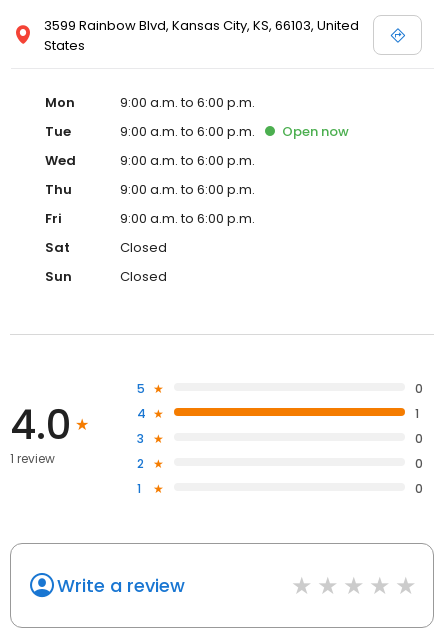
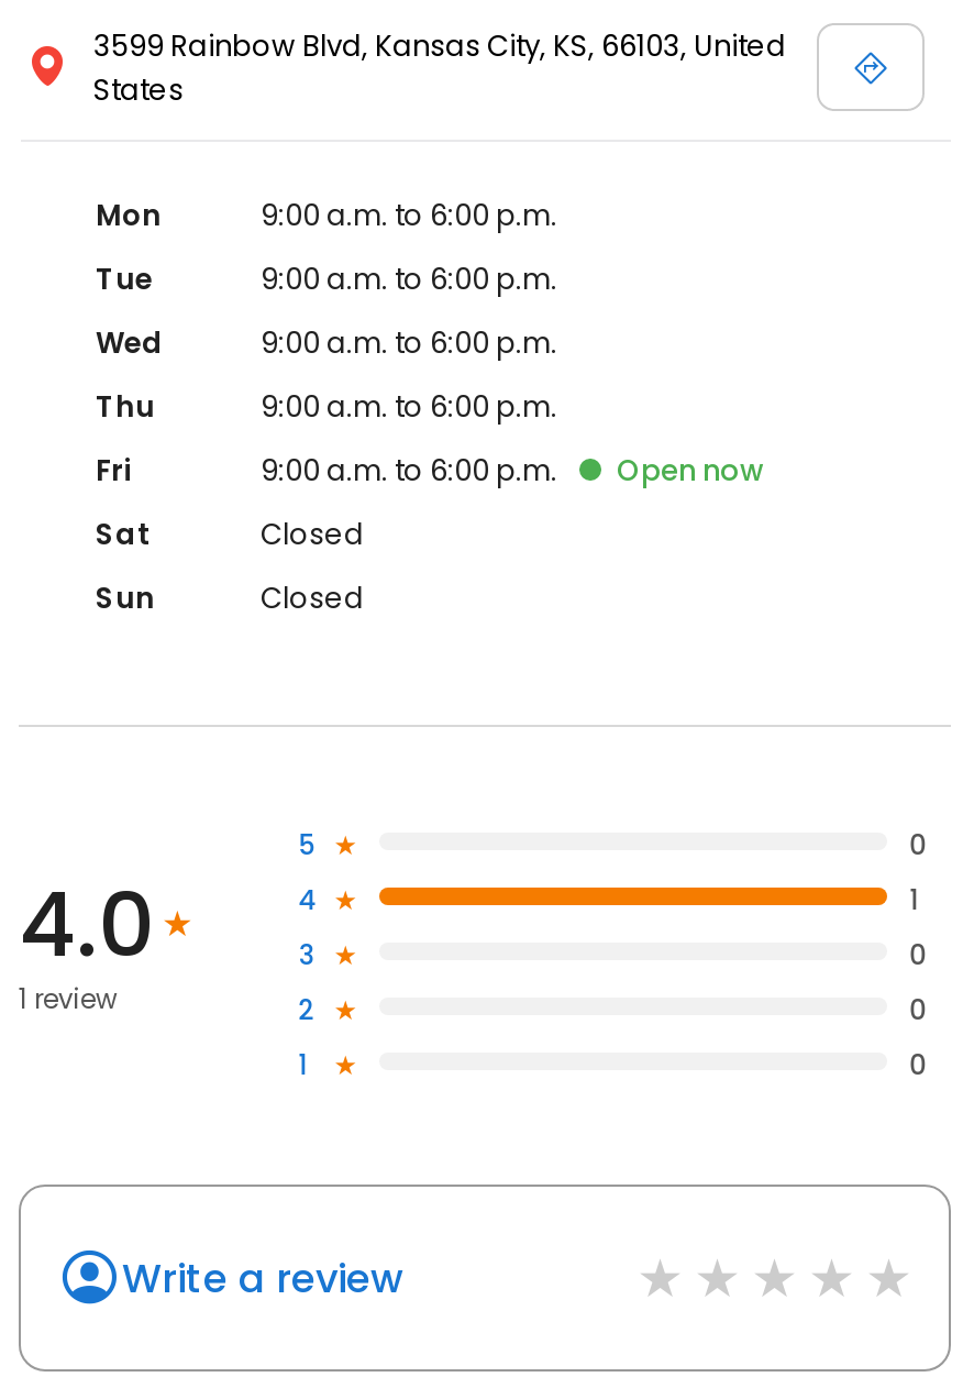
moved [282,122,349,141] -> [617,450,764,492]: Open now

